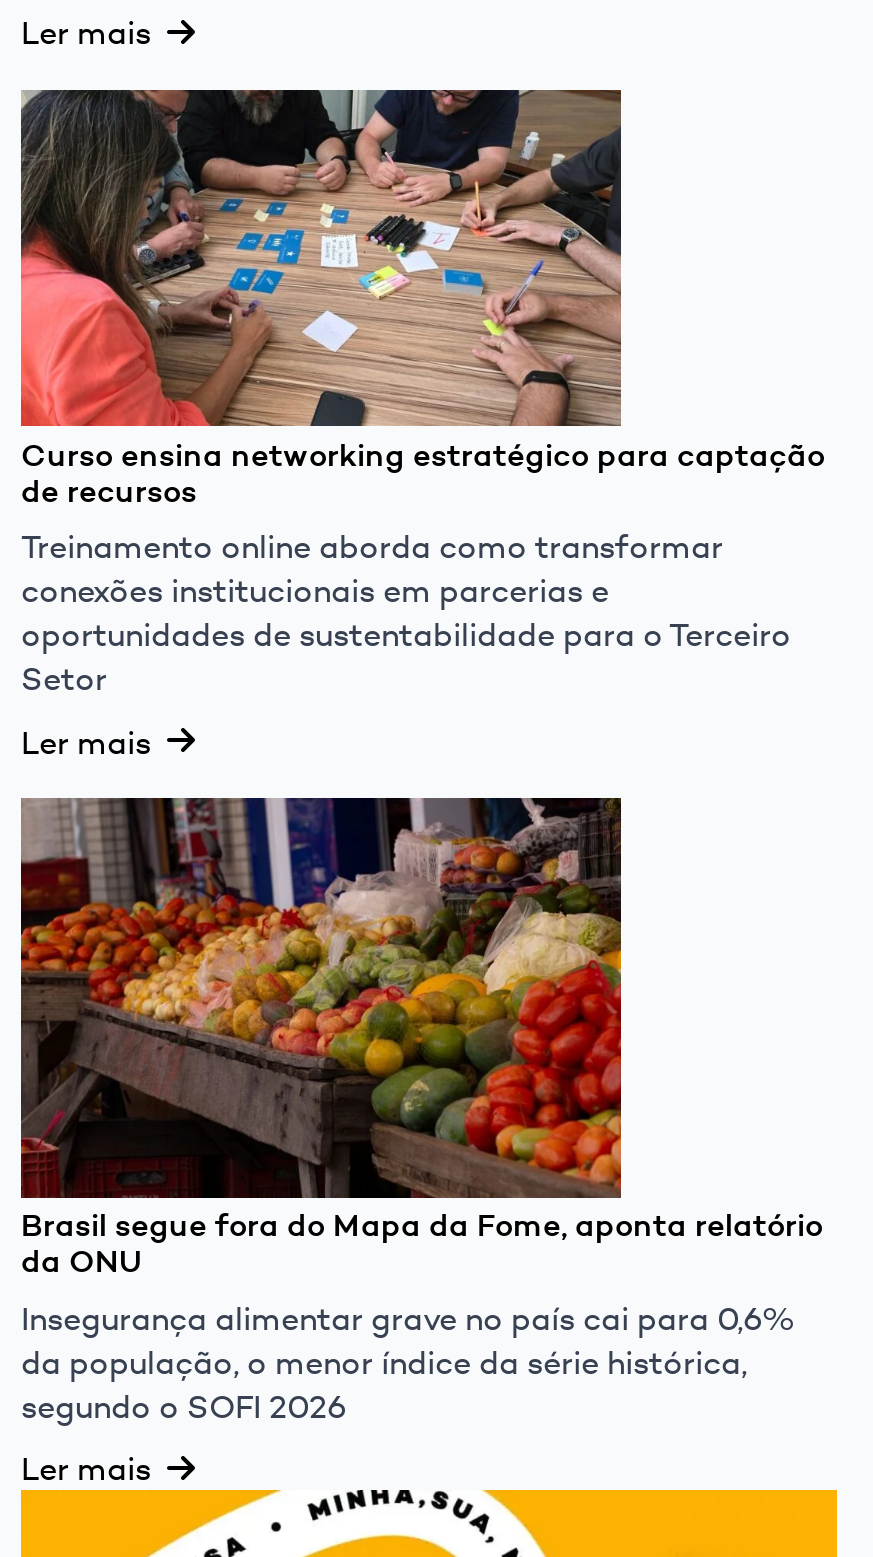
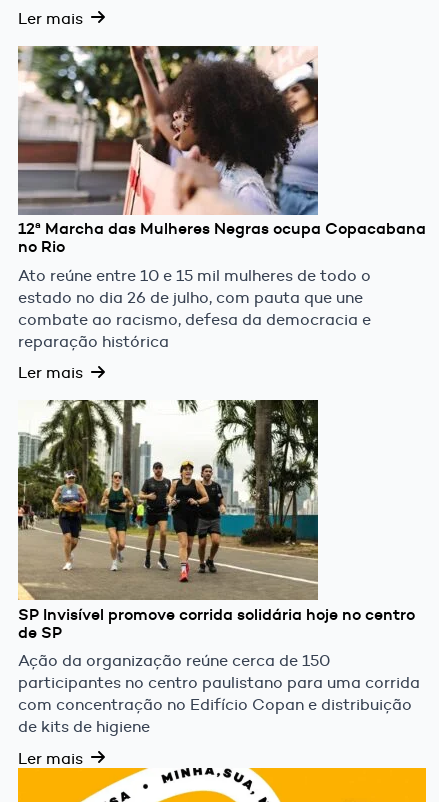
[19,87,825,509] [image] | Curso ensina networking estratégico para captação | de recursos -> [17,45,426,256] [image] | 12ª Marcha das Mulheres Negras ocupa Copacabana | no Rio
[21,528,791,698] Treinamento online aborda como transformar | conexões institucionais em parcerias e | oportunidades de sustentabilidade para o Terceiro | Setor -> [18,266,371,351] Ato reúne entre 10 e 15 mil mulheres de todo o | estado no dia 26 de julho, com pauta que une | combate ao racismo, defesa da democracia e | reparação histórica
[19,795,823,1280] [image] | Brasil segue fora do Mapa da Fome, aponta relatório | da ONU -> [18,399,415,642] [image] | SP Invisível promove corrida solidária hoje no centro | de SP
[21,1299,795,1425] Insegurança alimentar grave no país cai para 0,6% | da população, o menor índice da série histórica, | segundo o SOFI 2026 -> [18,651,420,736] Ação da organização reúne cerca de 150 | participantes no centro paulistano para uma corrida | com concentração no Edifício Copan e distribuição | de kits de higiene

